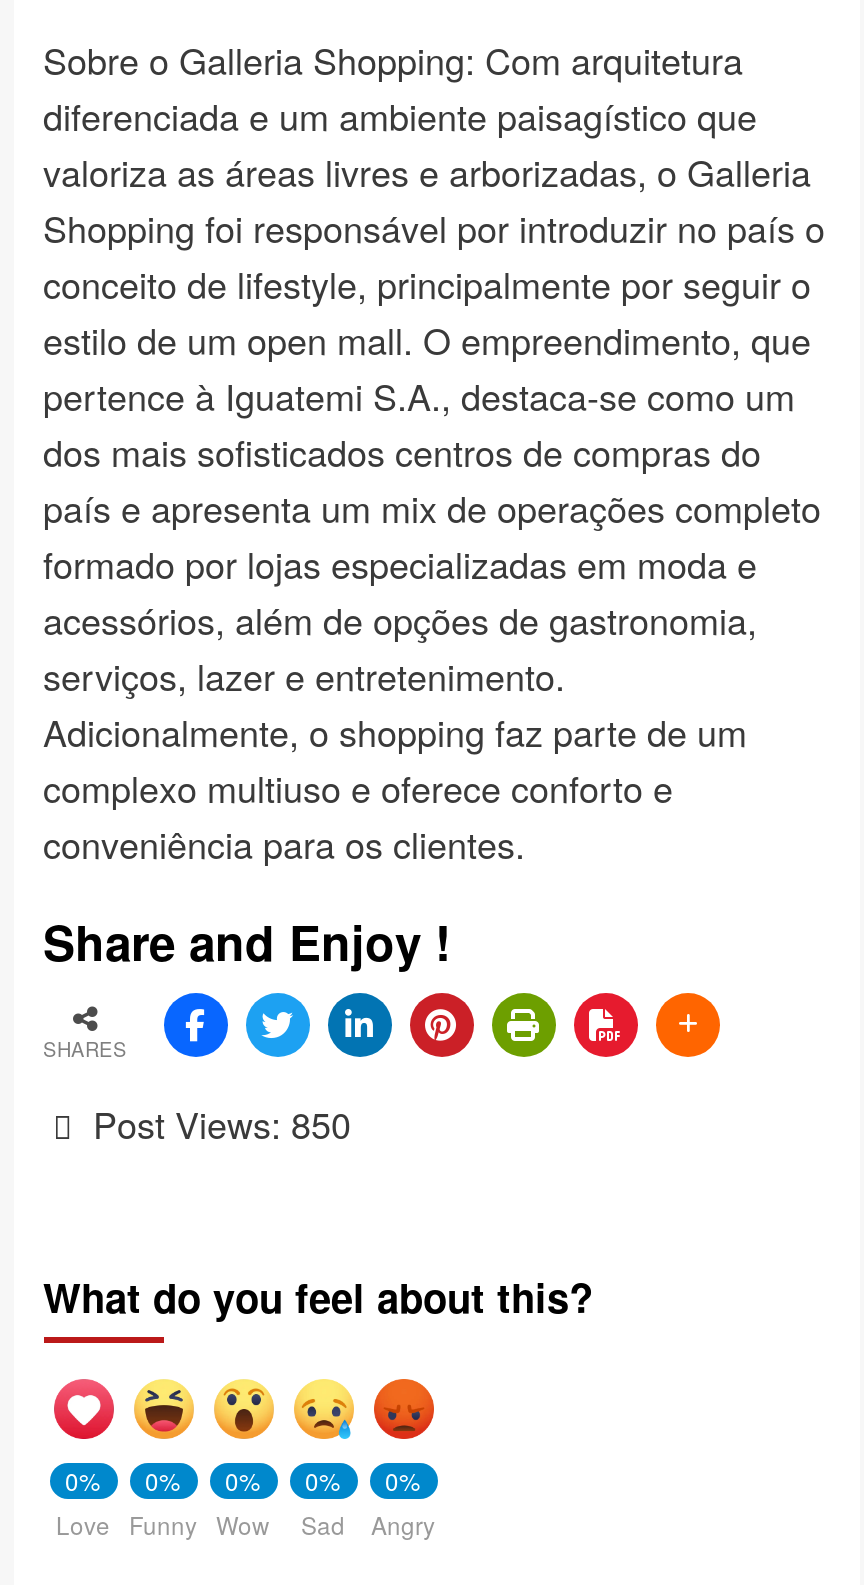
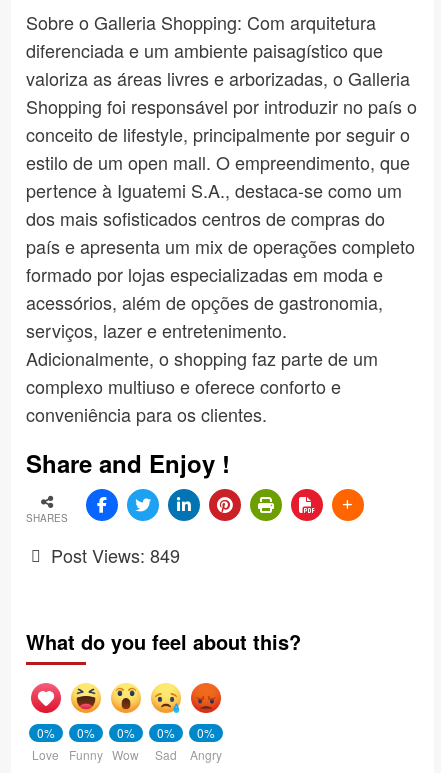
[93,1098,351,1150] Post Views: 850 -> [50,541,179,567] Post Views: 849

